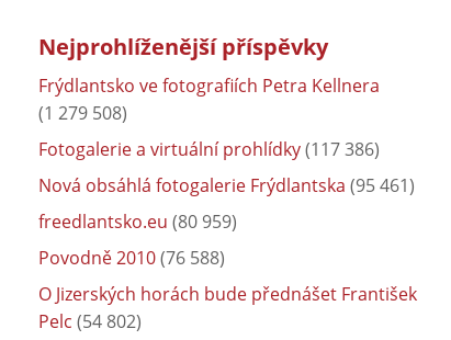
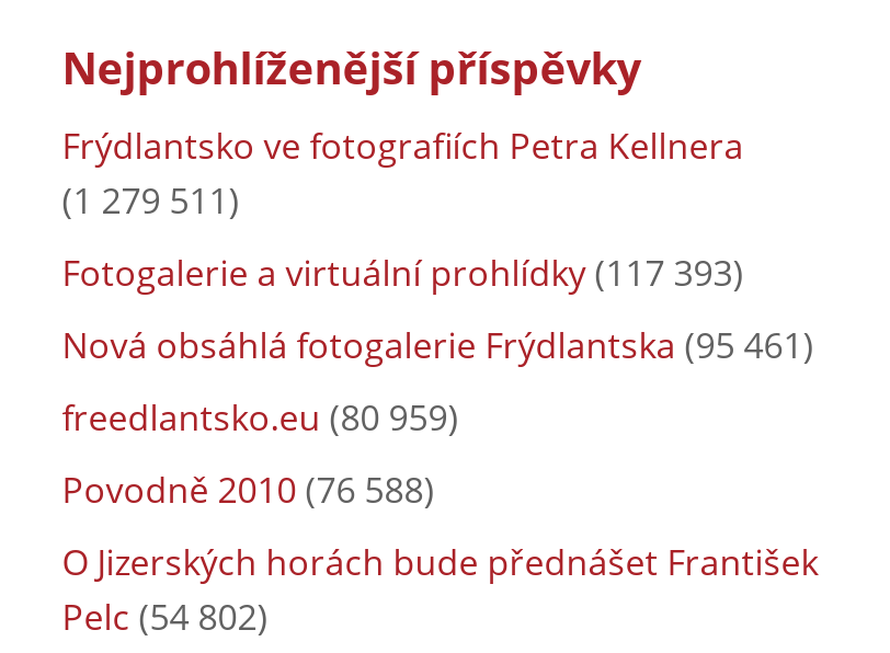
[38,100,127,124] (1 279 508) -> [62,175,240,224] (1 279 511)
[38,137,379,161] Fotogalerie a virtuální prohlídky (117 386) -> [62,248,744,296] Fotogalerie a virtuální prohlídky (117 393)

